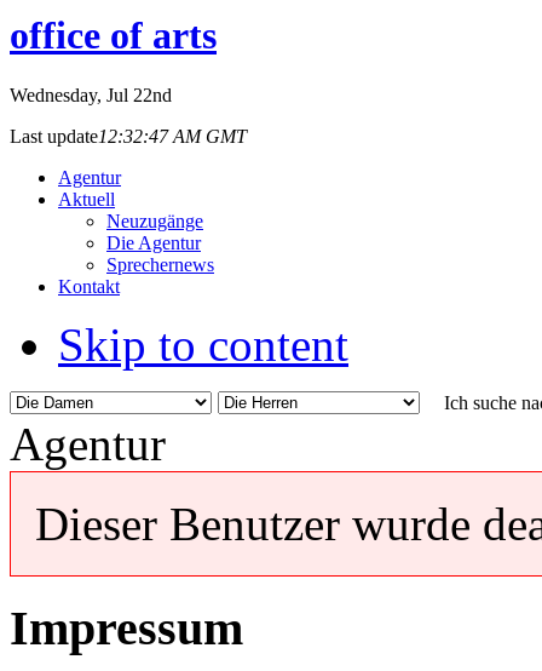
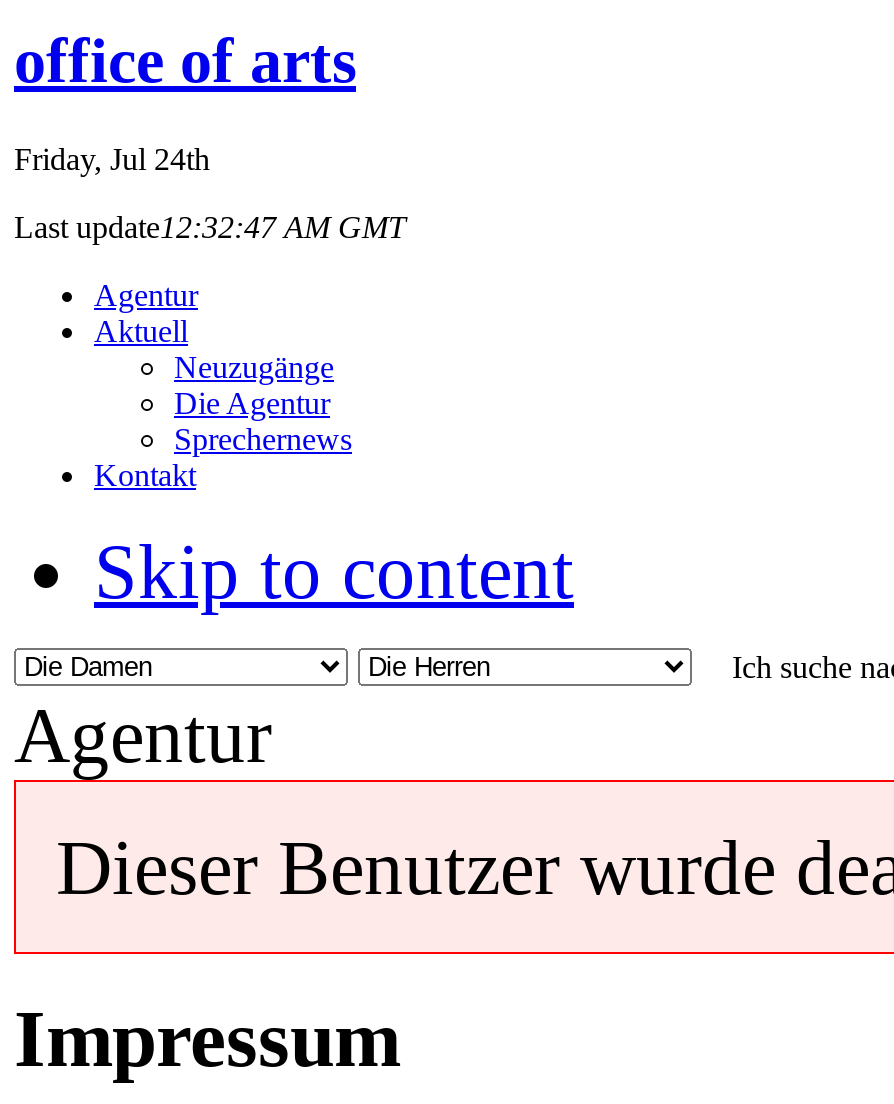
[10,85,172,105] Wednesday, Jul 22nd -> [14,142,210,176] Friday, Jul 24th

